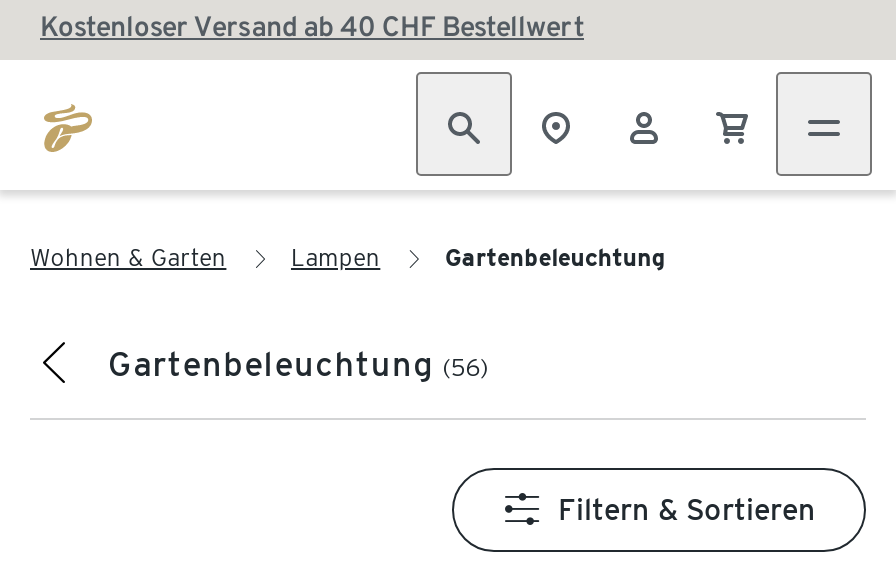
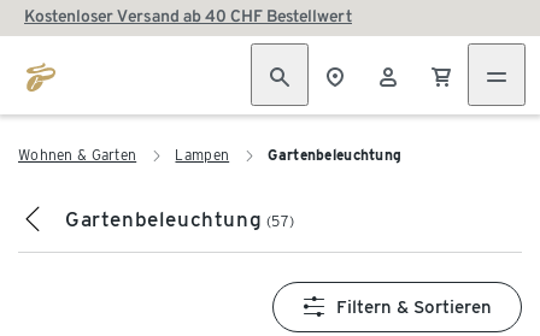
[108,343,489,383] Gartenbeleuchtung (56) -> [65,207,294,231] Gartenbeleuchtung (57)

